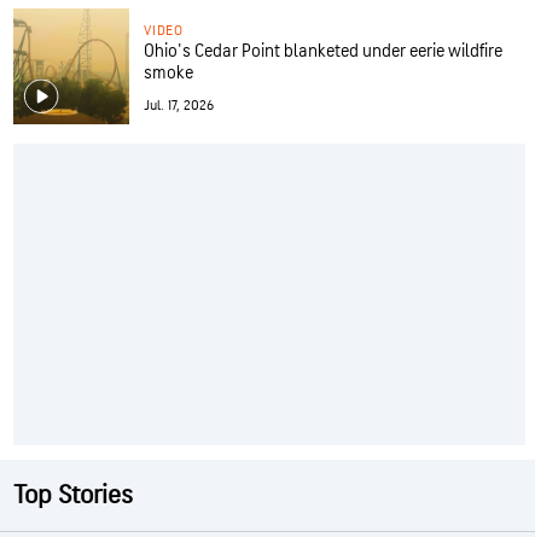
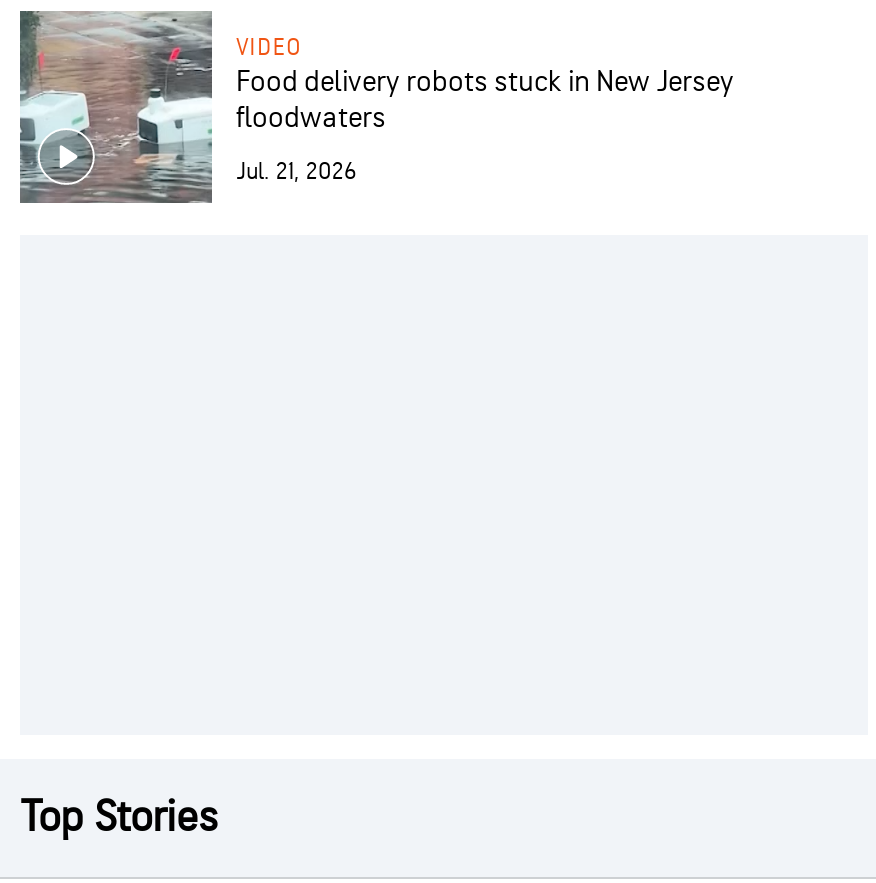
[12,8,502,126] [image] | Ohio's Cedar Point blanketed under eerie wildfire | smoke -> [18,9,734,205] [image] | Food delivery robots stuck in New Jersey | floodwaters
[144,97,214,115] Jul. 17, 2026 -> [236,158,356,188] Jul. 21, 2026

